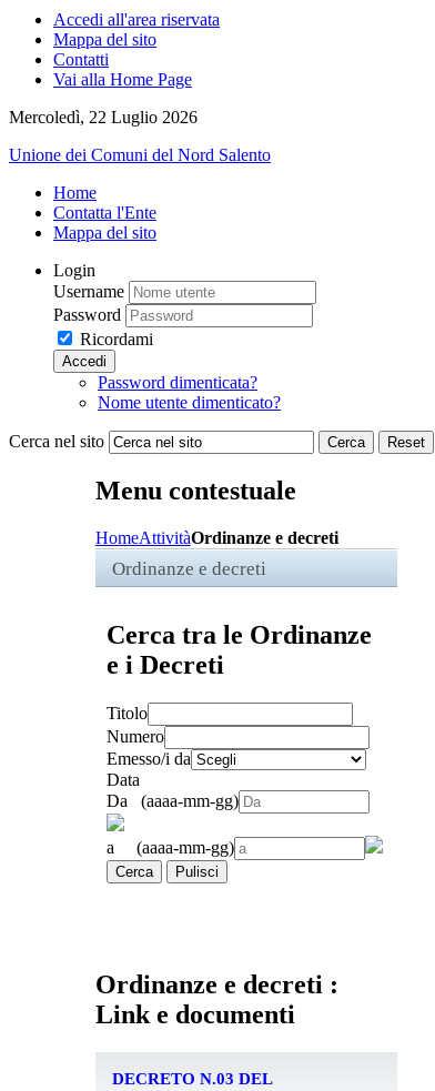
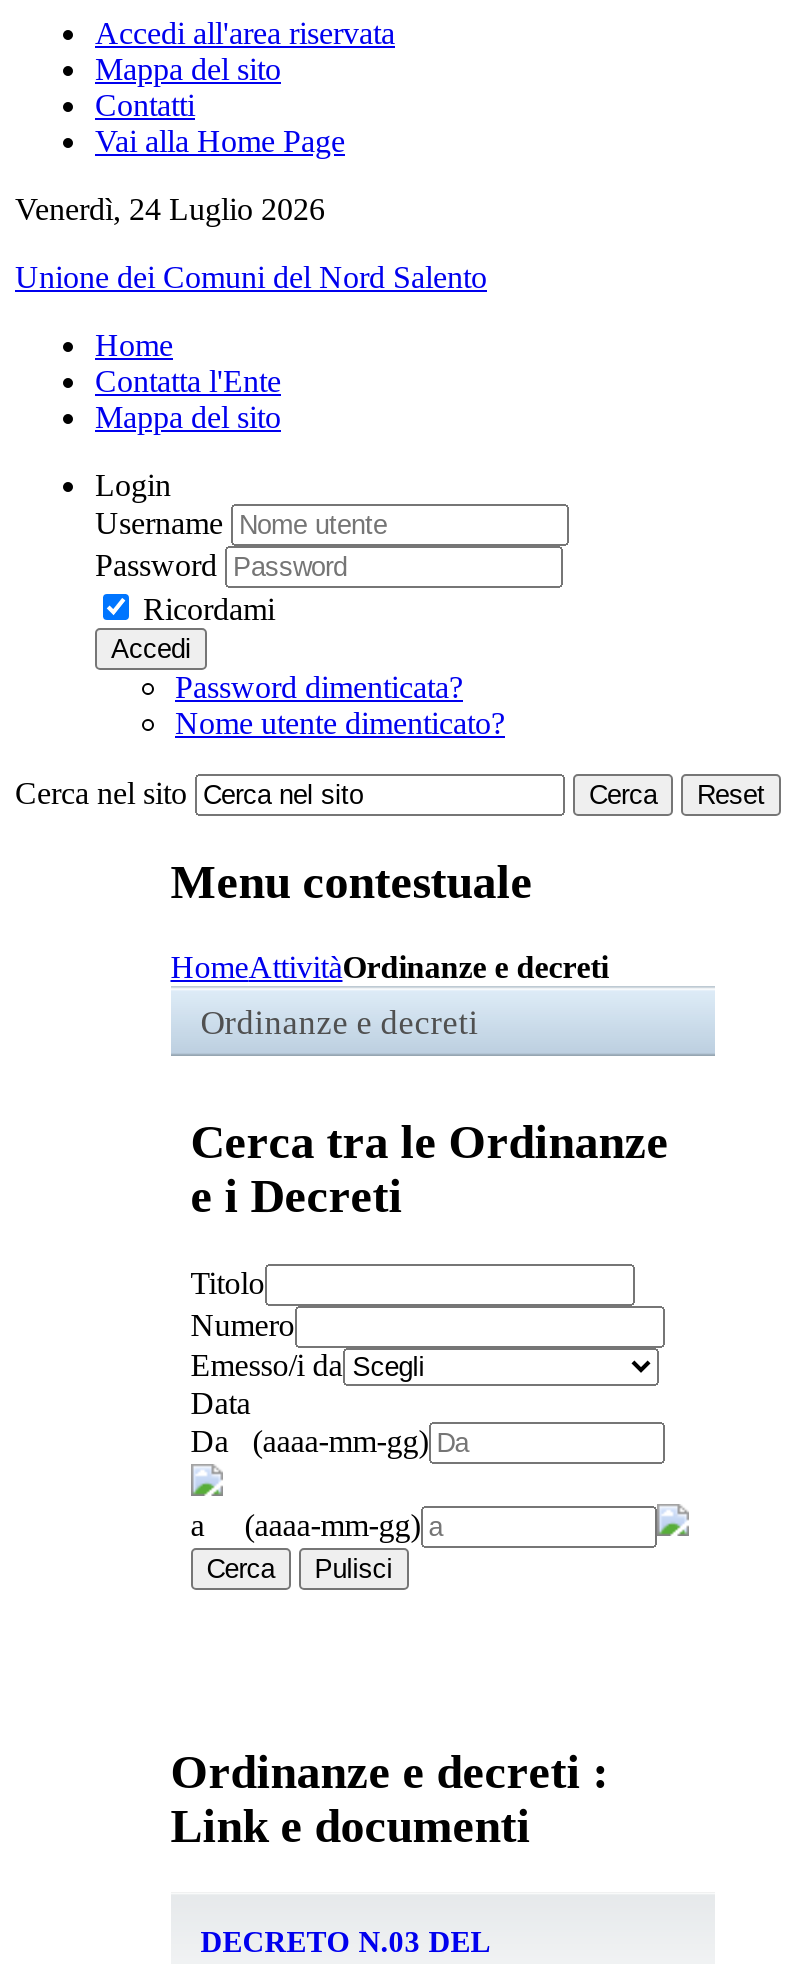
[9,108,198,127] Mercoledì, 22 Luglio 2026 -> [15,192,325,226] Venerdì, 24 Luglio 2026

